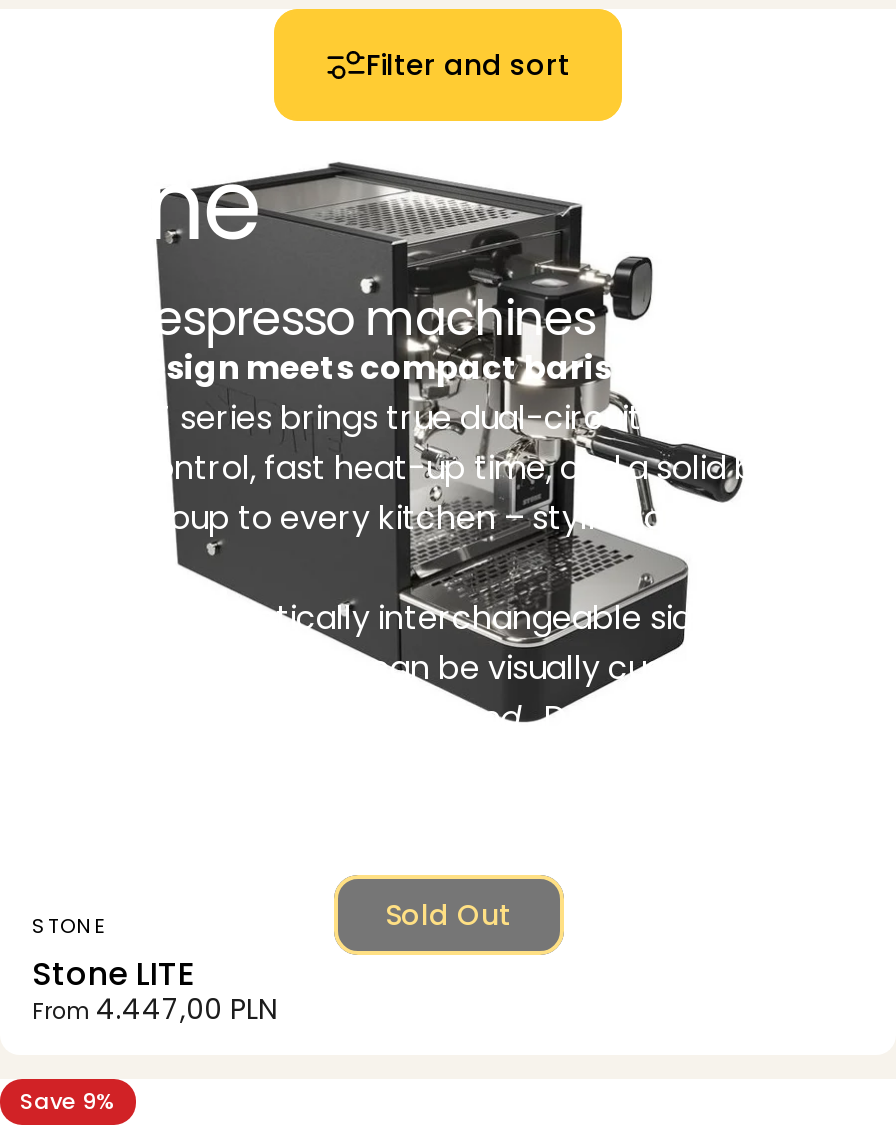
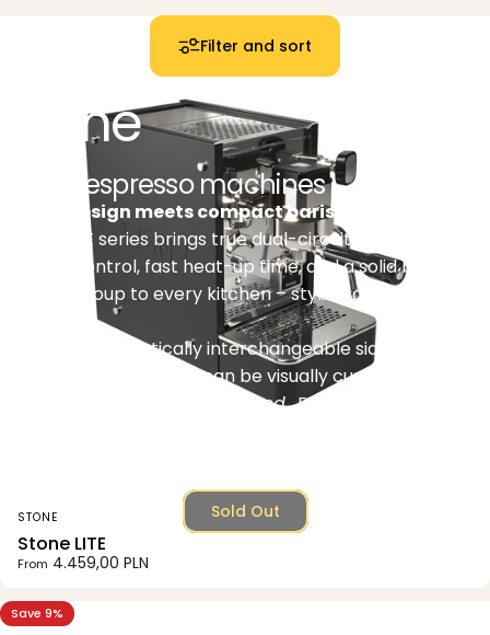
[32,988,276,1028] From 4.447,00 PLN -> [17,551,149,573] From 4.459,00 PLN

